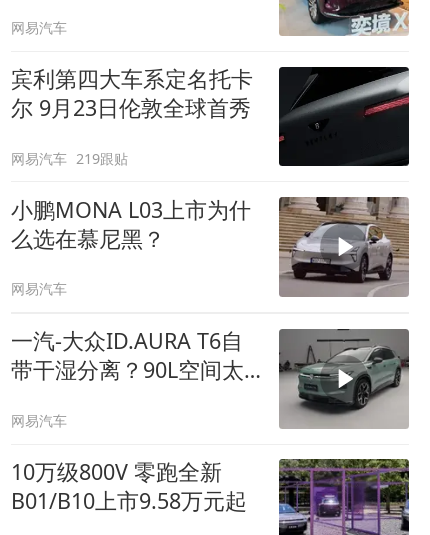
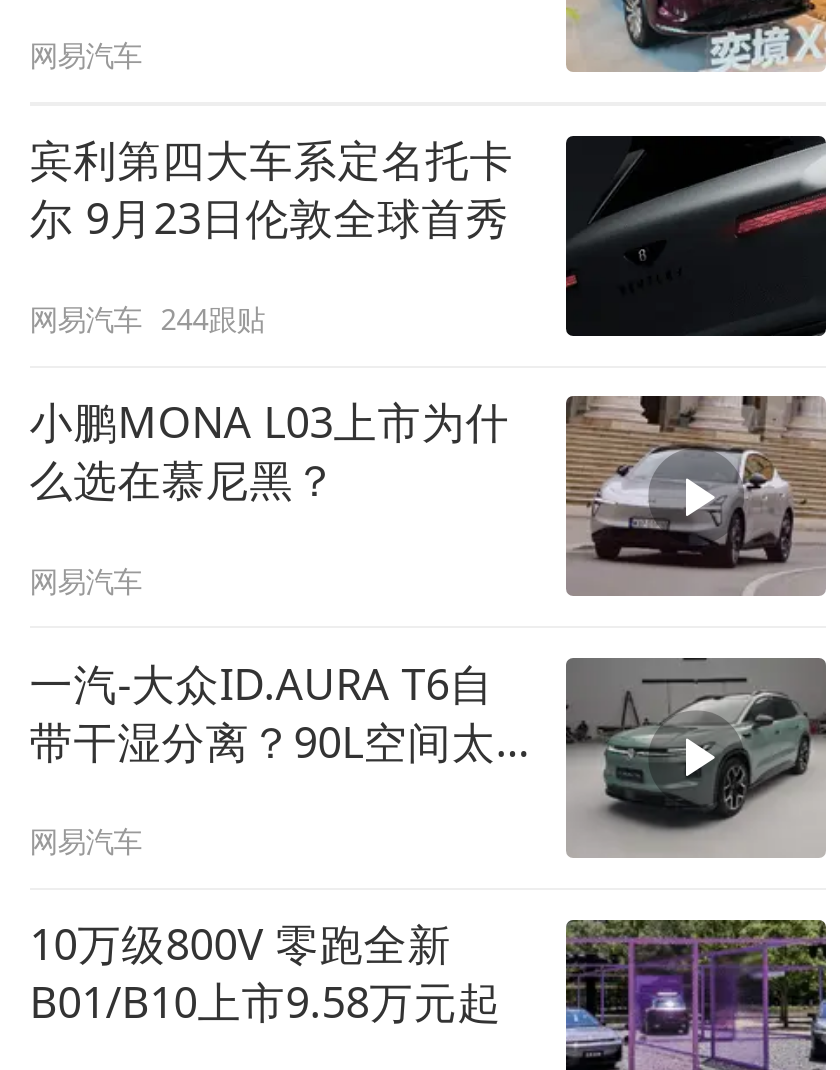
[11,149,128,168] 网易汽车 219跟贴 -> [29,299,265,337] 网易汽车 244跟贴

